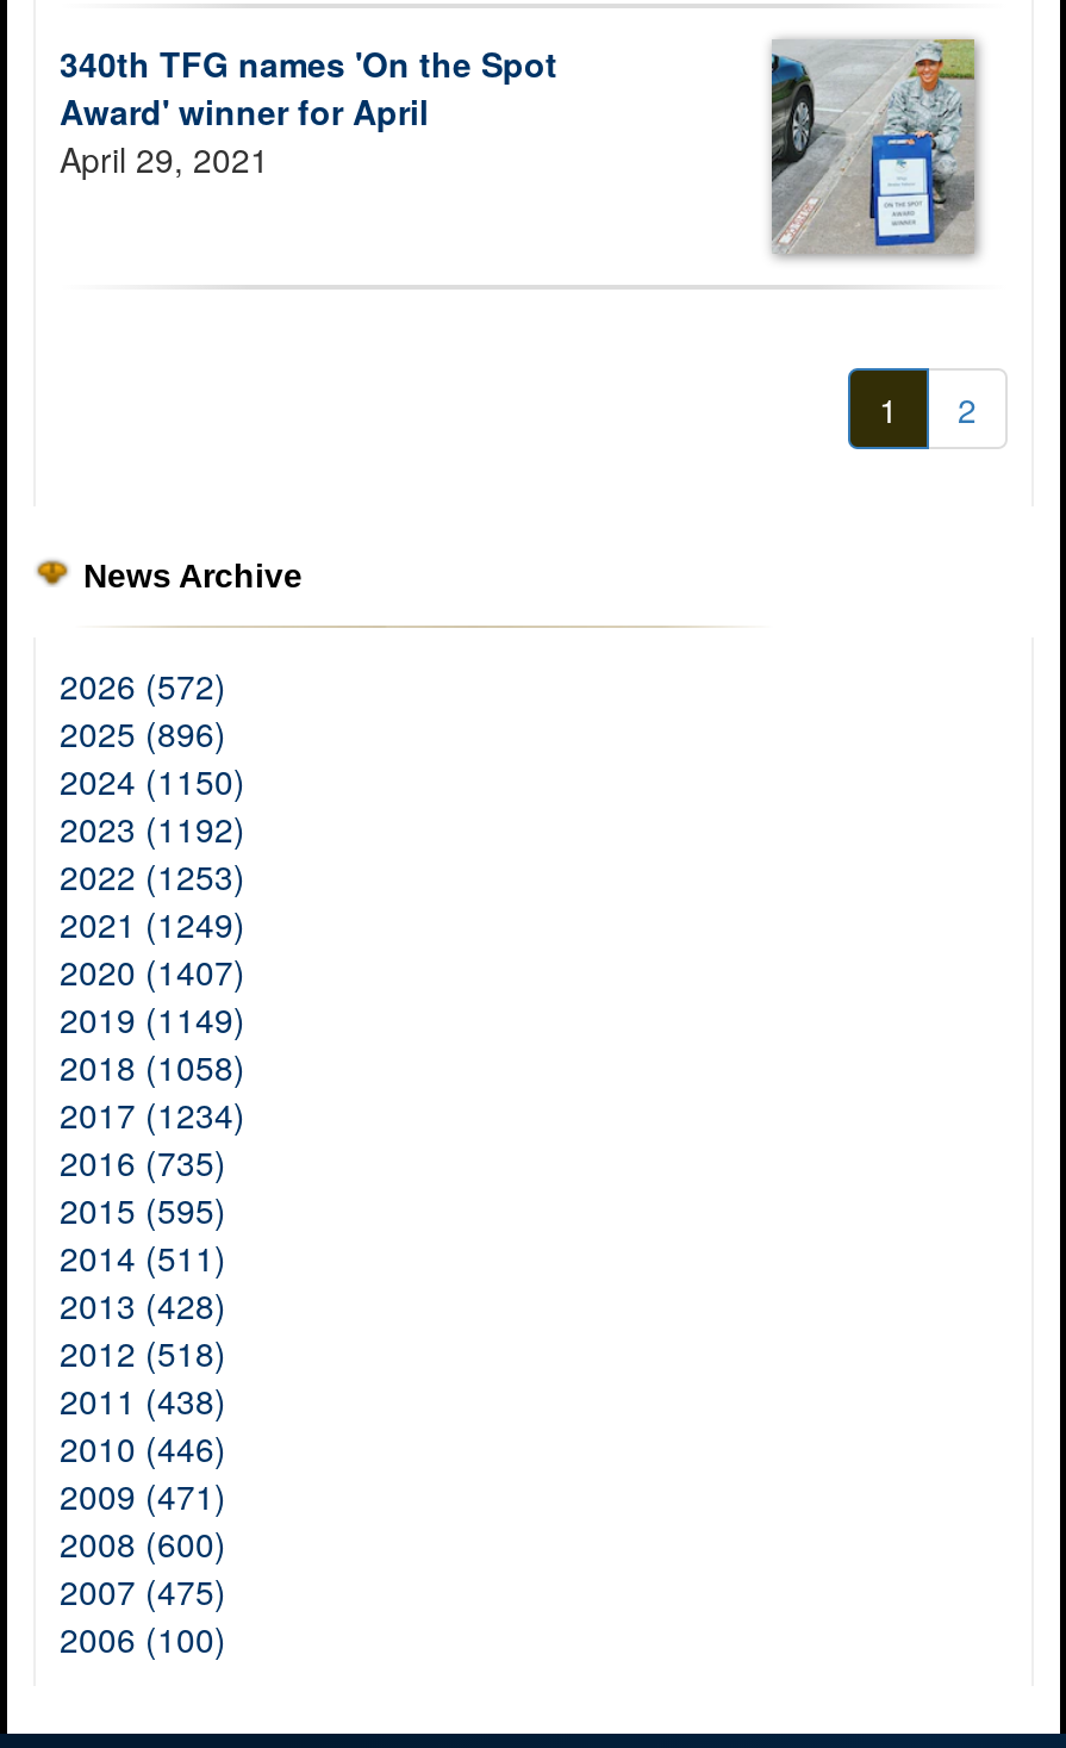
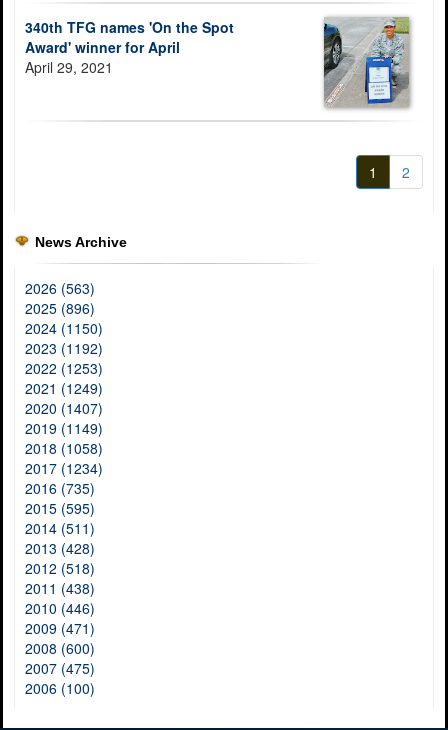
[60,660,226,708] 2026 (572) -> [25,277,95,297] 2026 (563)

